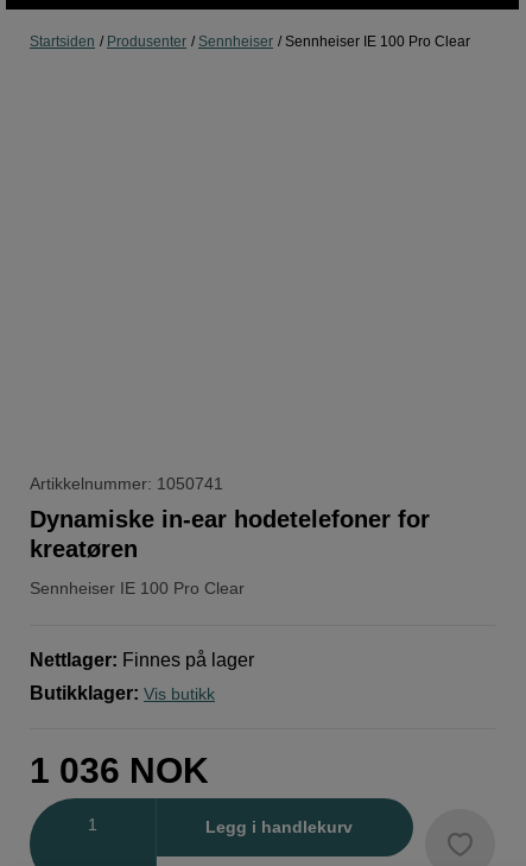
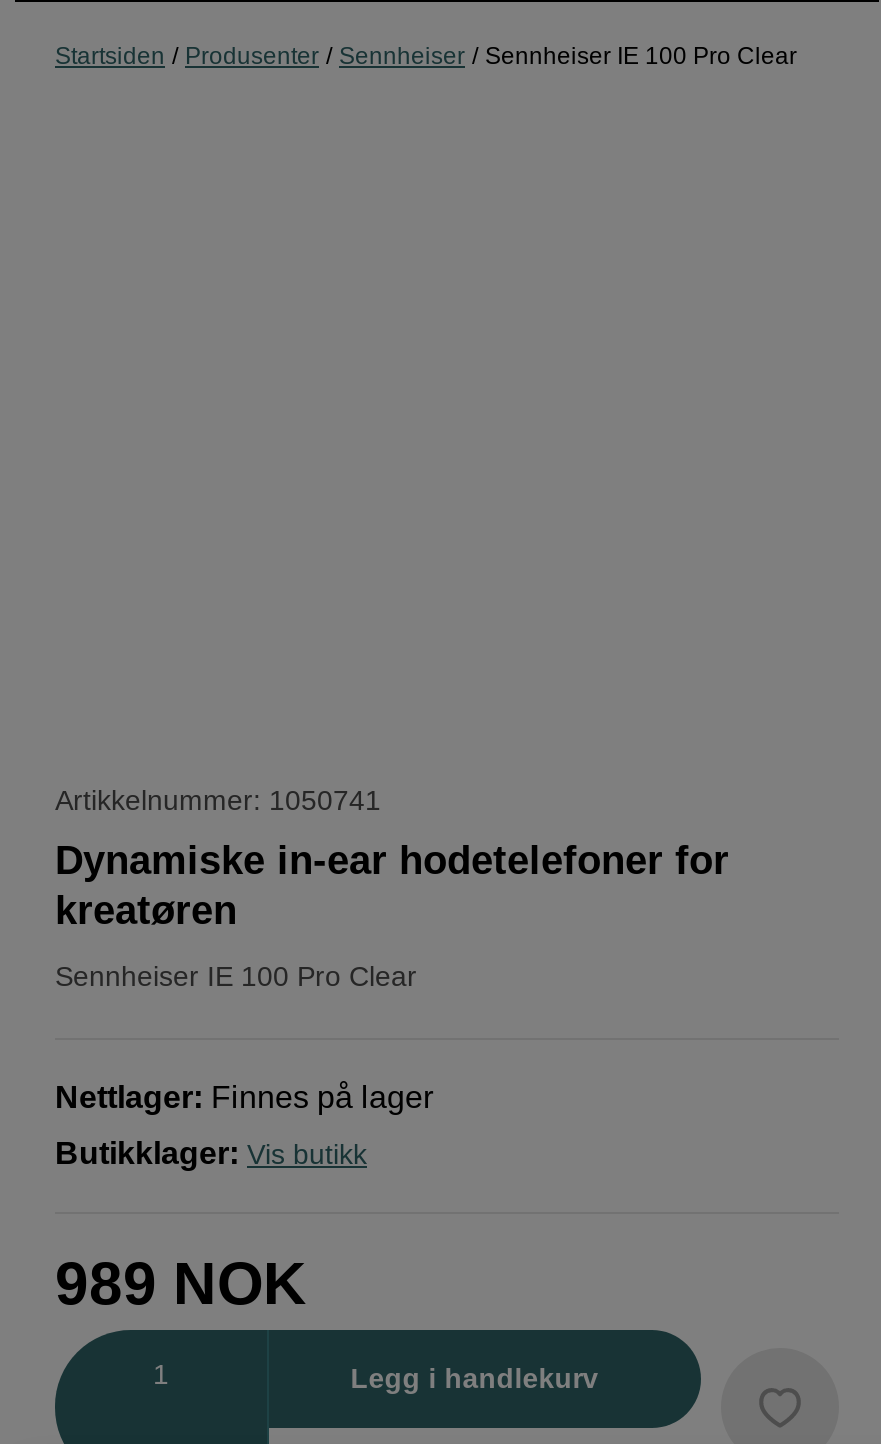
[30,751,209,790] 1 036 NOK -> [55,1250,307,1316] 989 NOK

